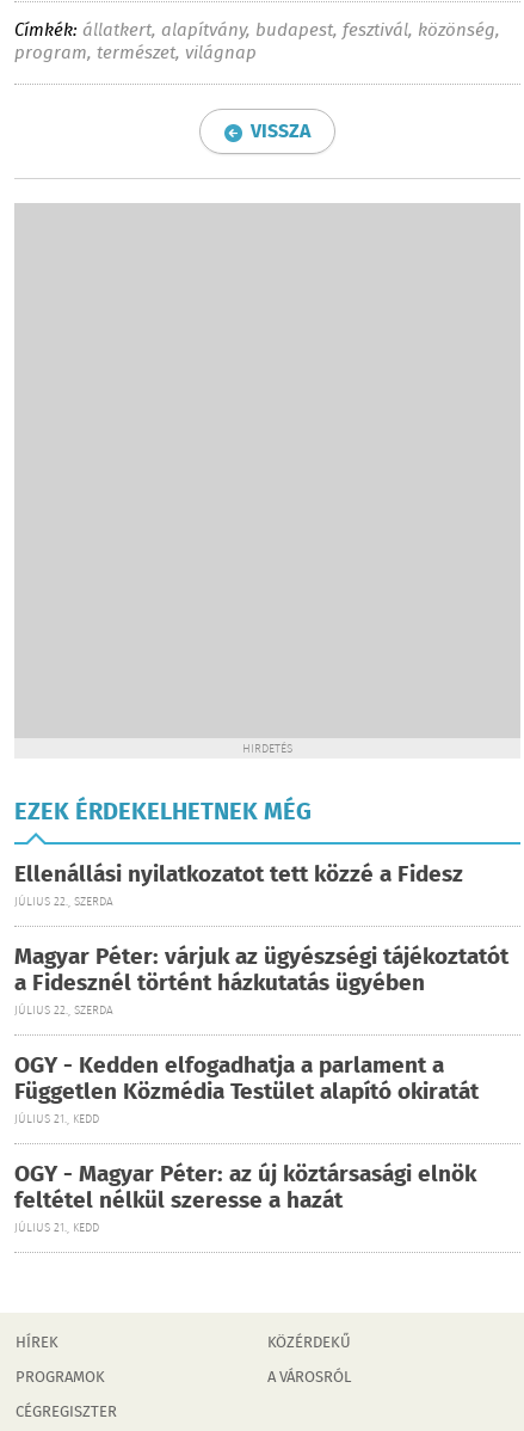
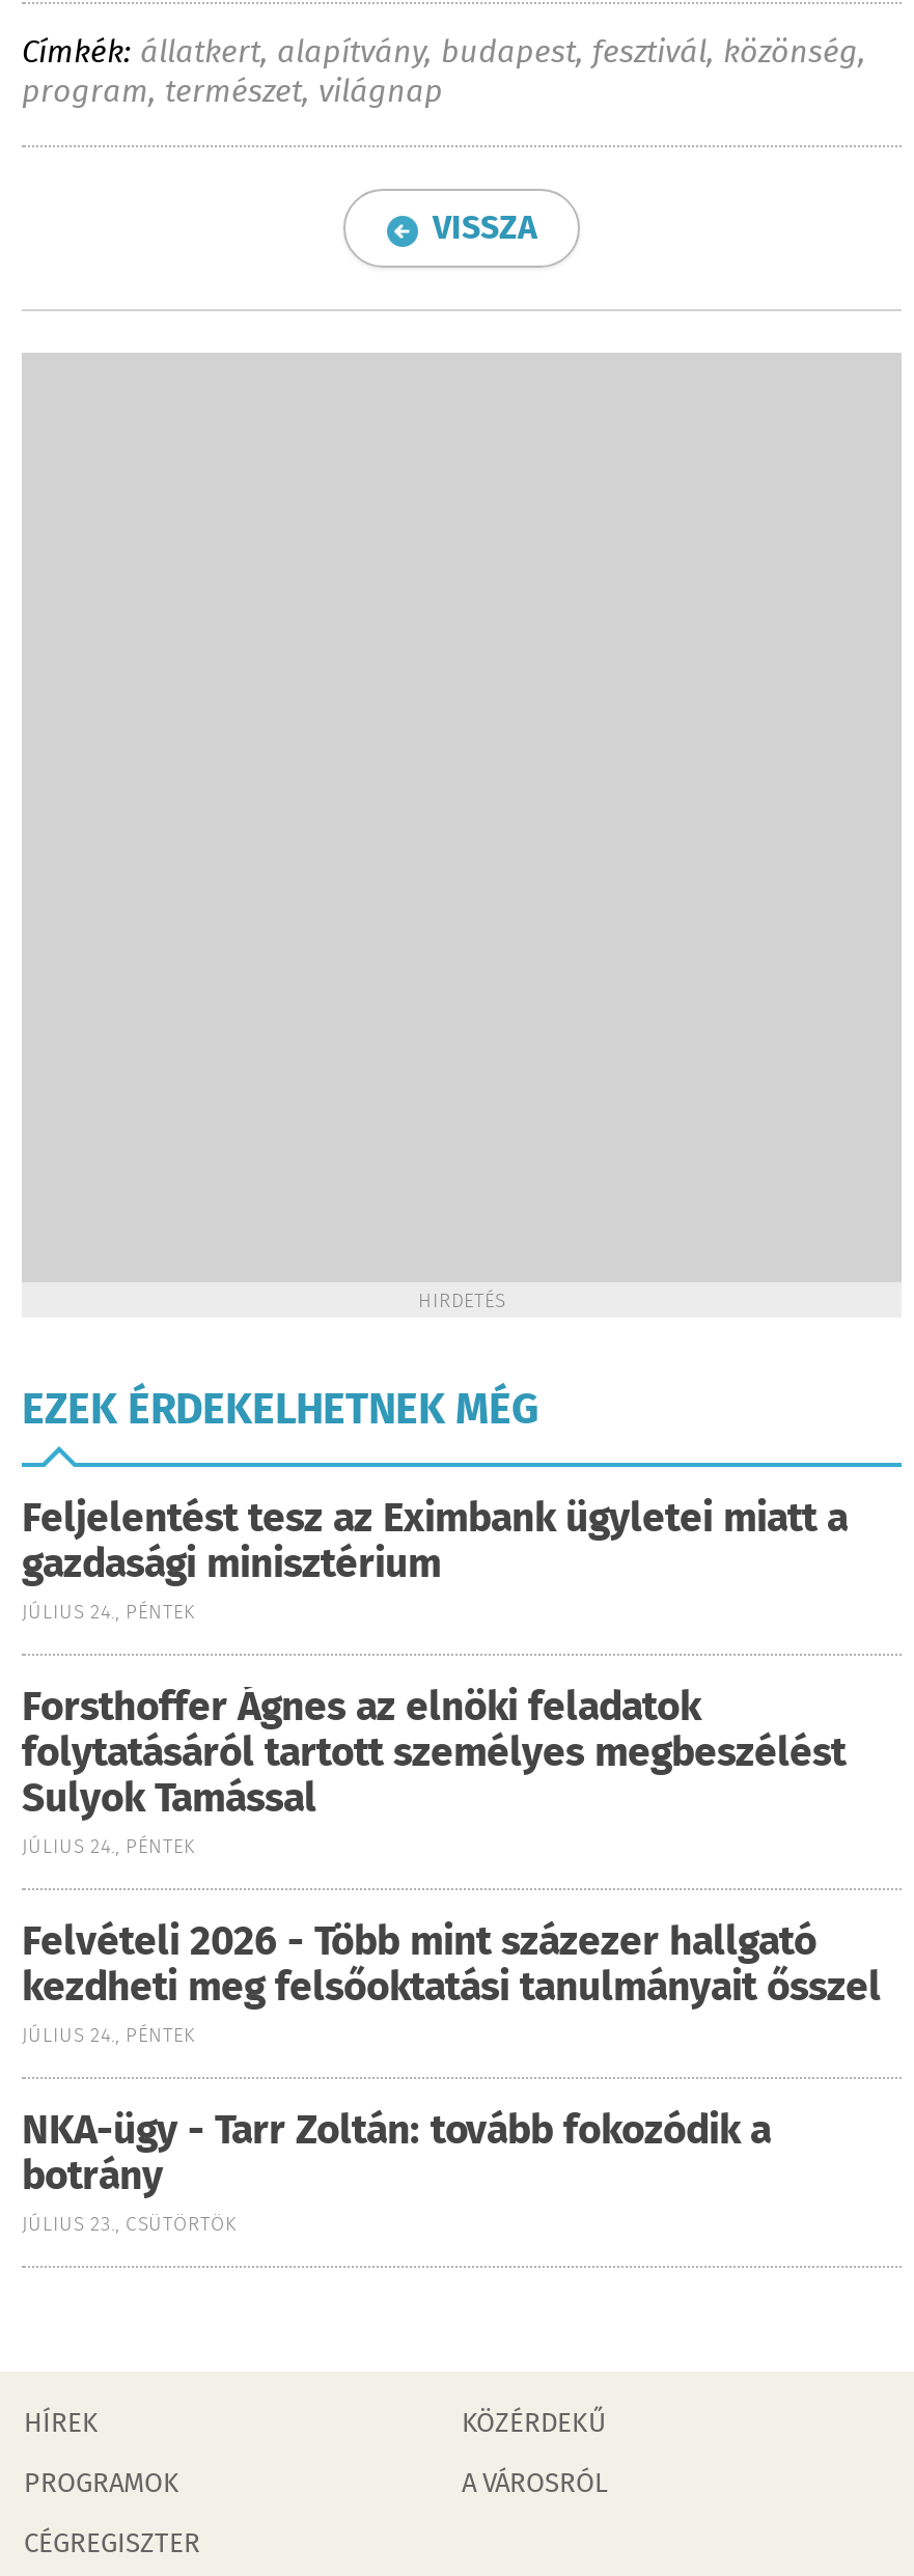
[14,858,463,911] Ellenállási nyilatkozatot tett közzé a Fidesz | JÚLIUS 22., SZERDA -> [22,1490,848,1629] Feljelentést tesz az Eximbank ügyletei miatt a | gazdasági minisztérium | JÚLIUS 24., PÉNTEK
[14,940,508,1020] Magyar Péter: várjuk az ügyészségi tájékoztatót | a Fidesznél történt házkutatás ügyében | JÚLIUS 22., SZERDA -> [22,1679,846,1863] Forsthoffer Ágnes az elnöki feladatok | folytatásáról tartott személyes megbeszélést | Sulyok Tamással | JÚLIUS 24., PÉNTEK
[14,1049,479,1129] OGY - Kedden elfogadhatja a parlament a | Független Közmédia Testület alapító okiratát | JÚLIUS 21., KEDD -> [22,1913,881,2052] Felvételi 2026 - Több mint százezer hallgató | kezdheti meg felsőoktatási tanulmányait ősszel | JÚLIUS 24., PÉNTEK
[14,1157,476,1237] OGY - Magyar Péter: az új köztársasági elnök | feltétel nélkül szeresse a hazát | JÚLIUS 21., KEDD -> [22,2102,771,2241] NKA-ügy - Tarr Zoltán: tovább fokozódik a | botrány | JÚLIUS 23., CSÜTÖRTÖK

